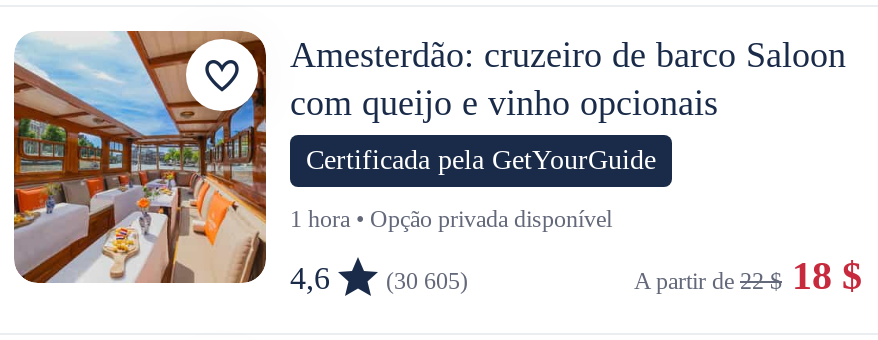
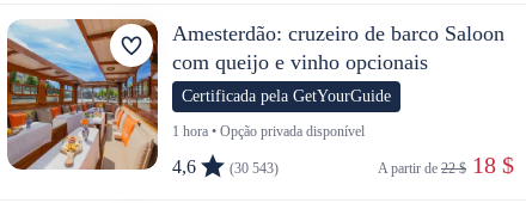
[290,261,468,295] 4,6 (30 605) -> [172,156,279,176] 4,6 (30 543)

